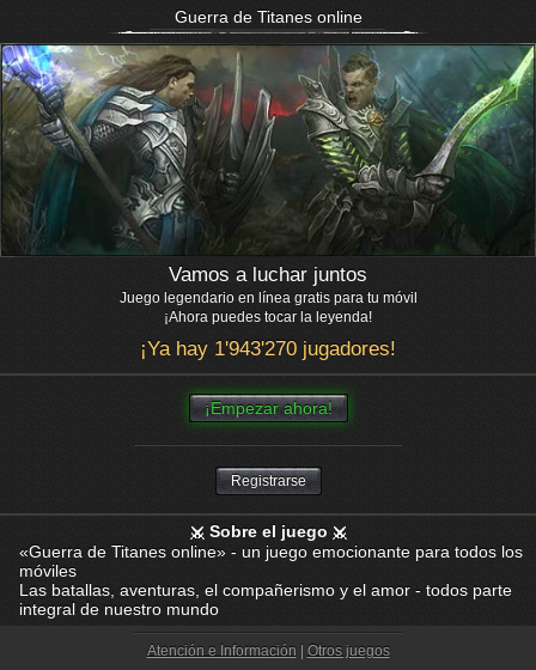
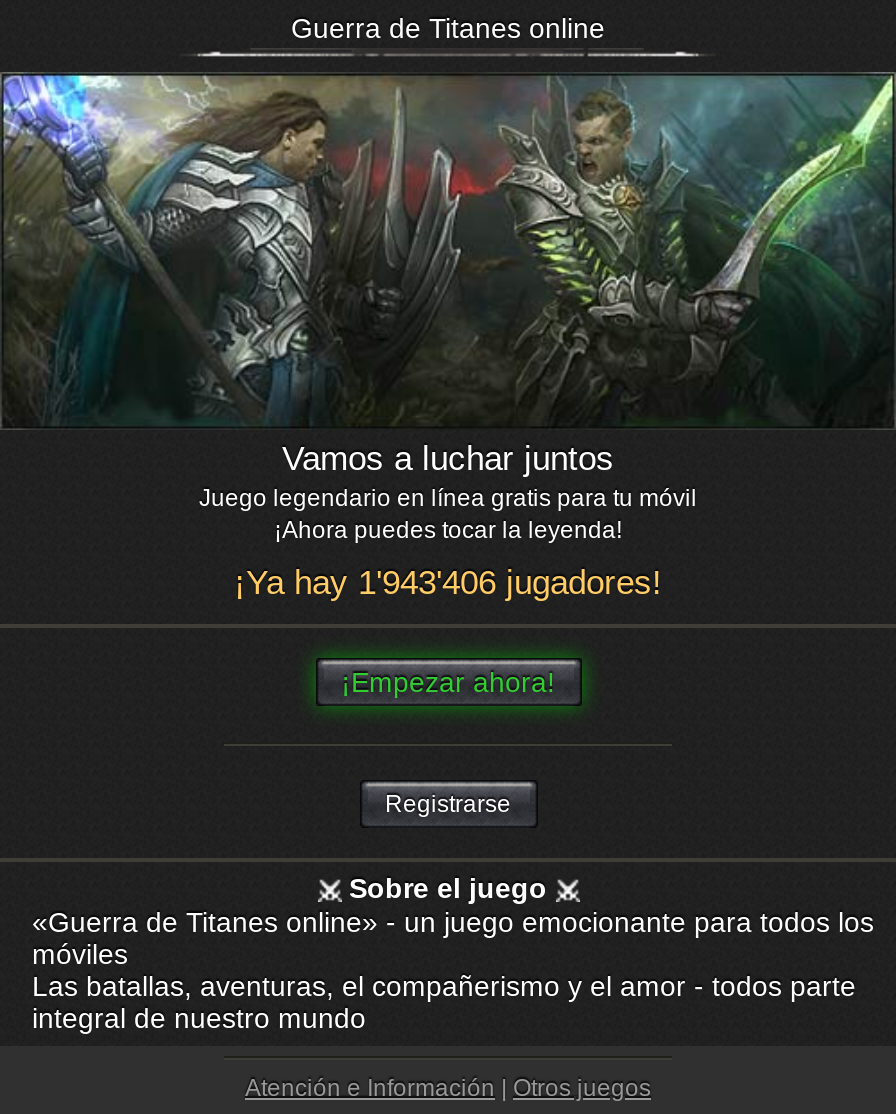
[140,338,396,360] ¡Ya hay 1'943'270 jugadores! -> [234,564,662,602] ¡Ya hay 1'943'406 jugadores!

